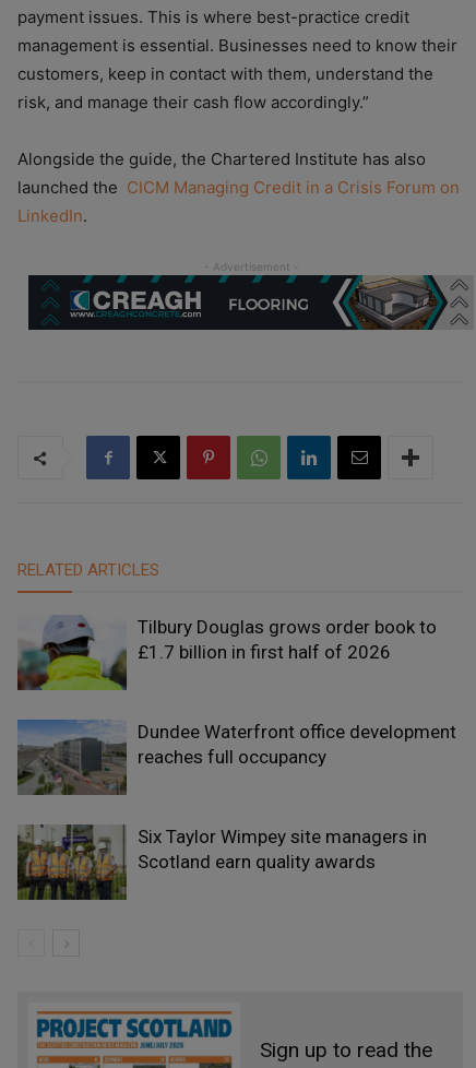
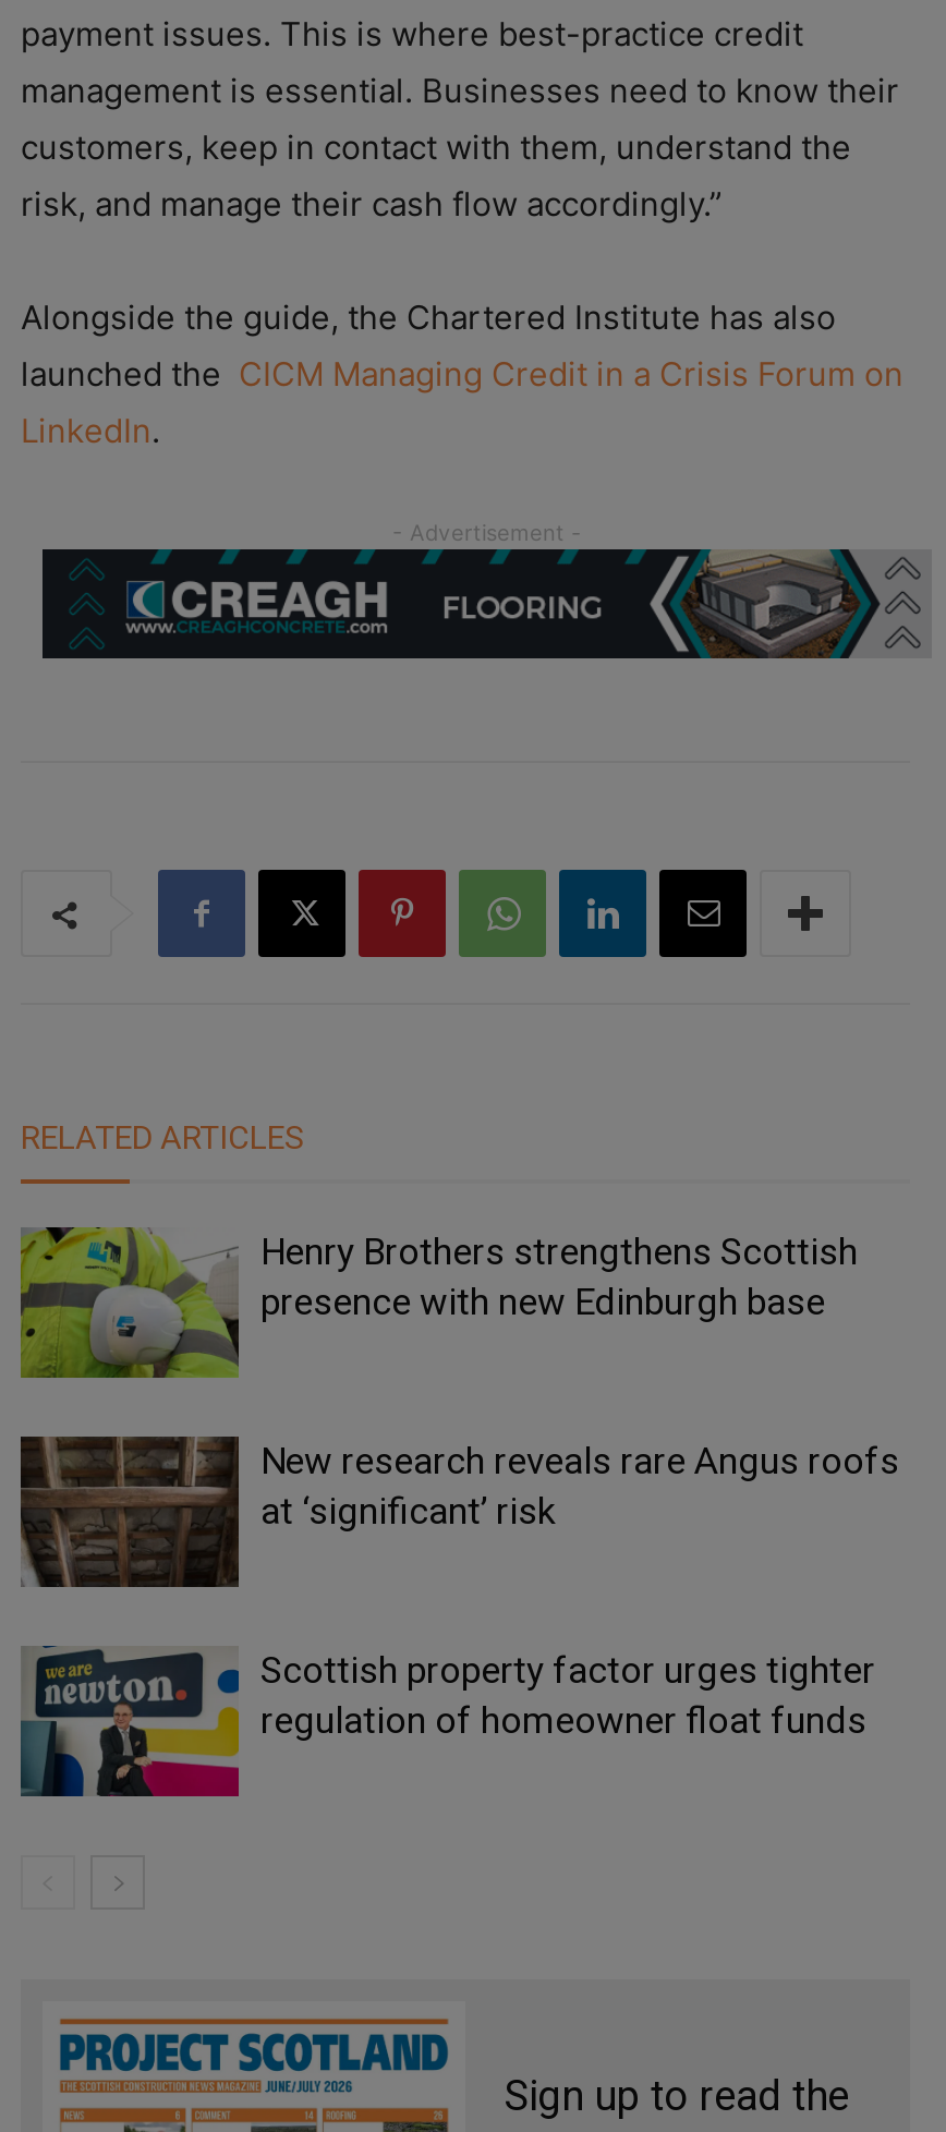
[16,615,437,691] [image] | Tilbury Douglas grows order book to | £1.7 billion in first half of 2026 -> [19,1225,858,1380] [image] | Henry Brothers strengthens Scottish | presence with new Edinburgh base
[16,719,456,795] [image] | Dundee Waterfront office development | reaches full occupancy -> [19,1434,899,1587] [image] | New research reveals rare Angus roofs | at ‘significant’ risk
[16,823,427,901] [image] | Six Taylor Wimpey site managers in | Scotland earn quality awards -> [19,1646,875,1798] [image] | Scottish property factor urges tighter | regulation of homeowner float funds

